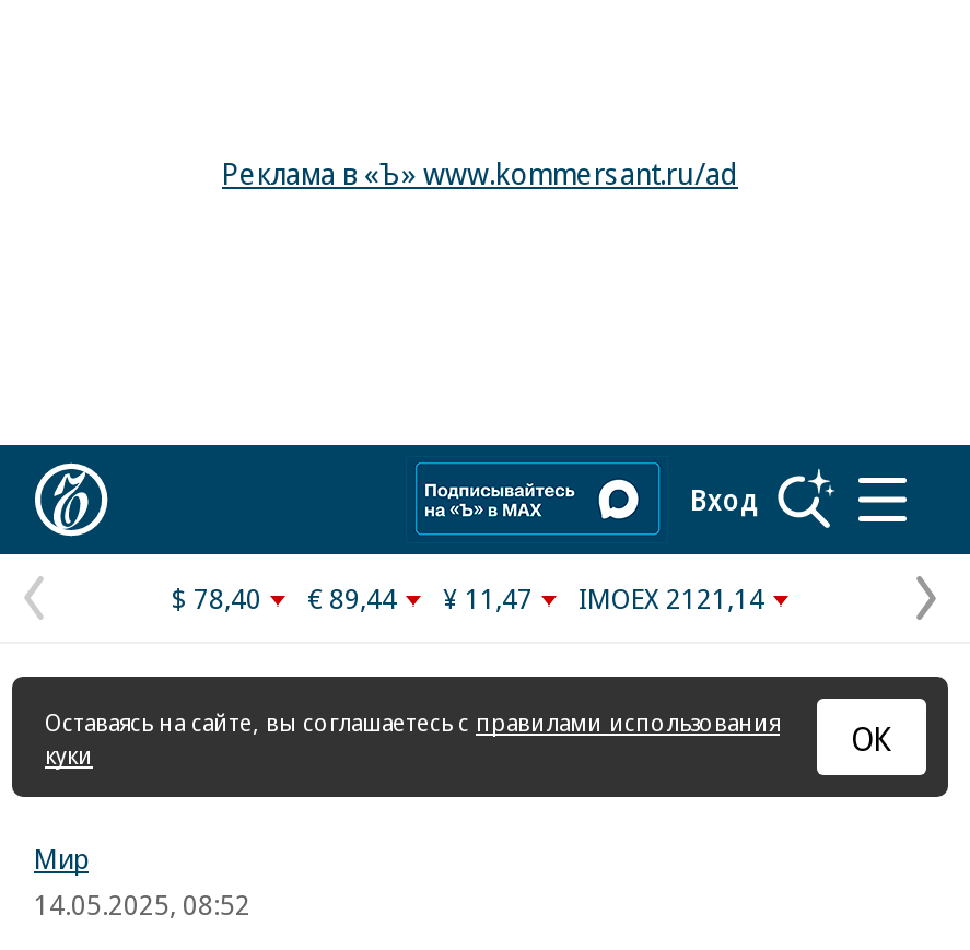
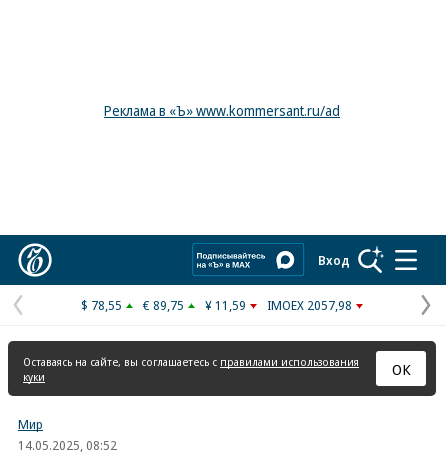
[172,578,261,618] $ 78,40 -> [81,296,122,314] $ 78,55
[307,578,397,618] € 89,44 -> [143,296,184,314] € 89,75
[443,578,533,618] ¥ 11,47 -> [205,296,246,314] ¥ 11,59
[579,578,764,618] IMOEX 2121,14 -> [267,296,352,314] IMOEX 2057,98

